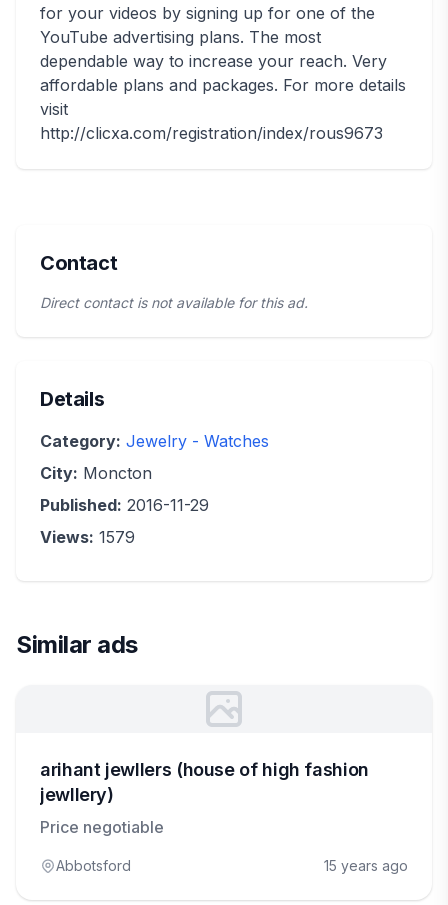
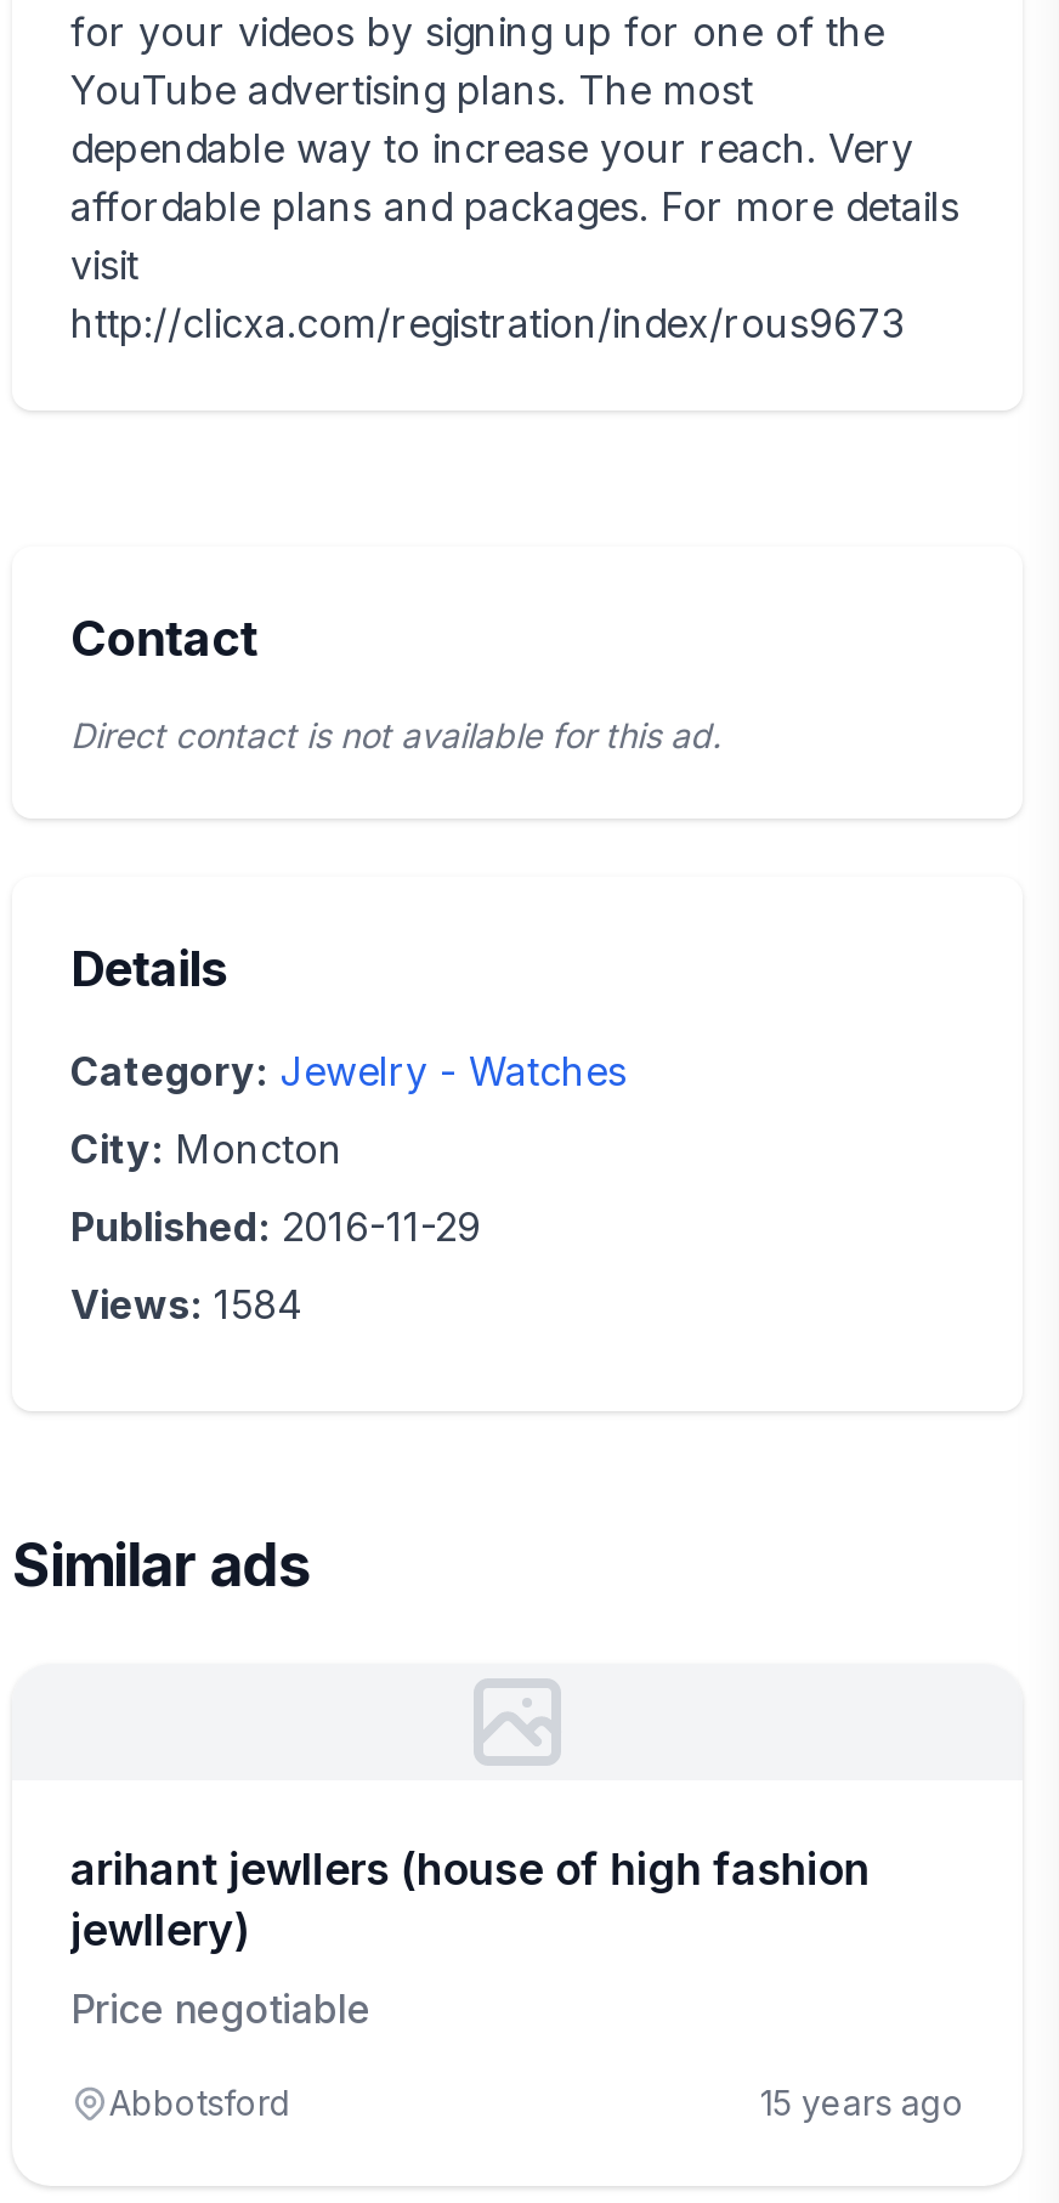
[40,527,135,547] Views: 1579 -> [70,1280,304,1329] Views: 1584

